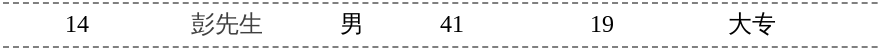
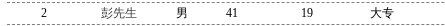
[65,10,89,38] 14 -> [41,6,47,20] 2

